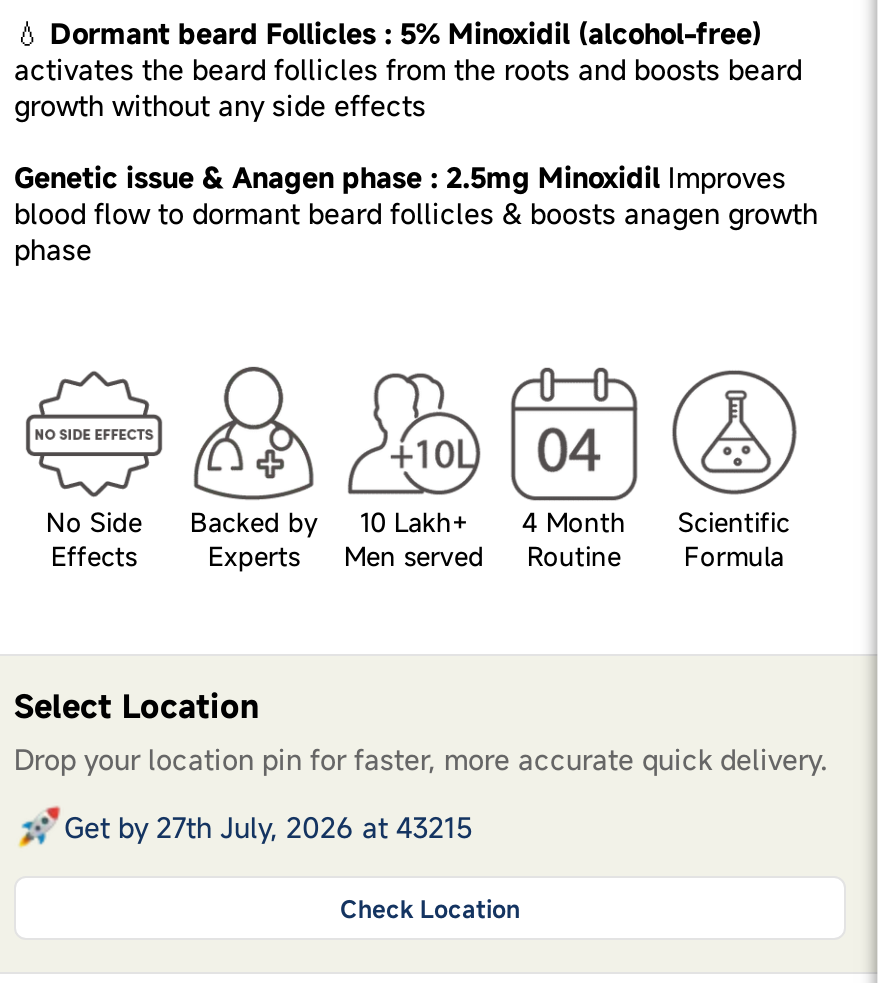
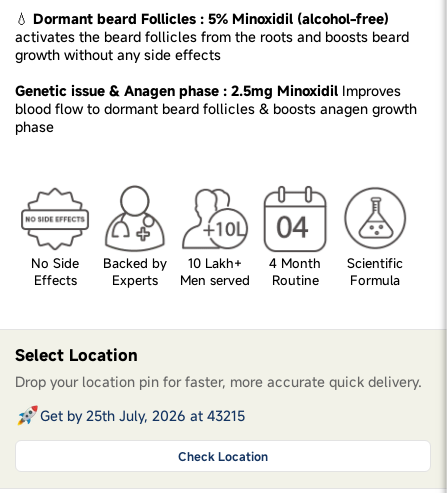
[64,807,472,845] Get by 27th July, 2026 at 43215 -> [40,405,245,424] Get by 25th July, 2026 at 43215

